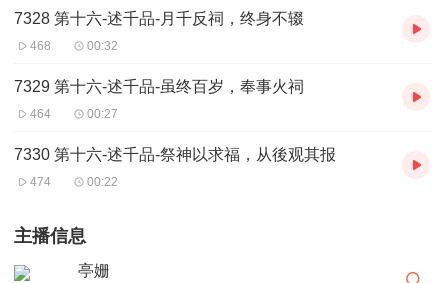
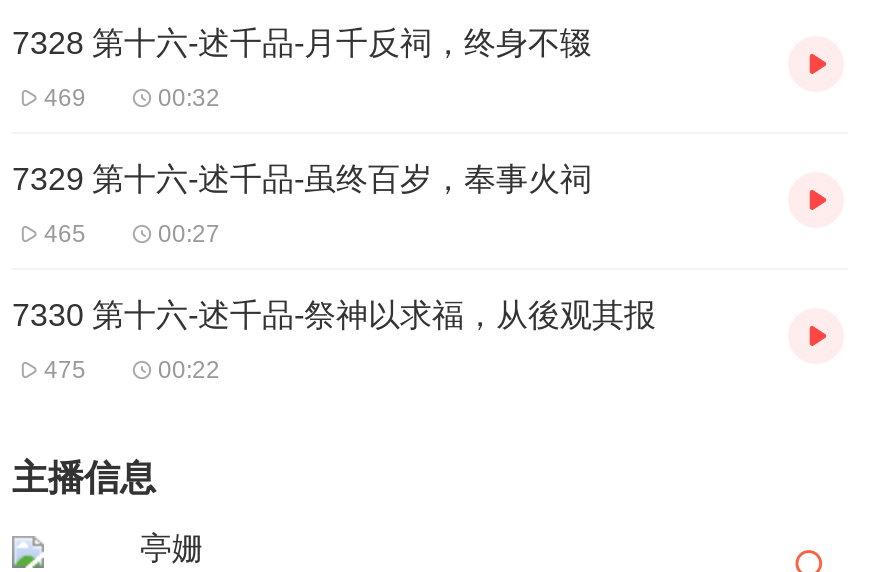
[30,39,51,53] 468 -> [44,84,86,112] 469
[30,107,51,121] 464 -> [44,220,86,248] 465
[30,175,51,189] 474 -> [44,356,86,384] 475

